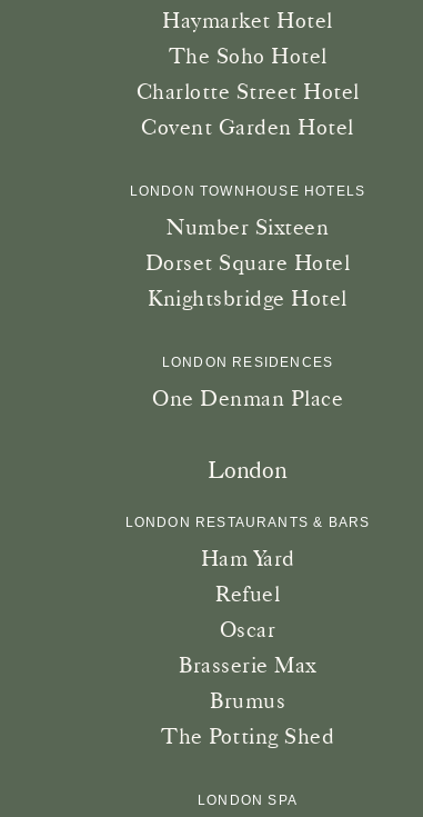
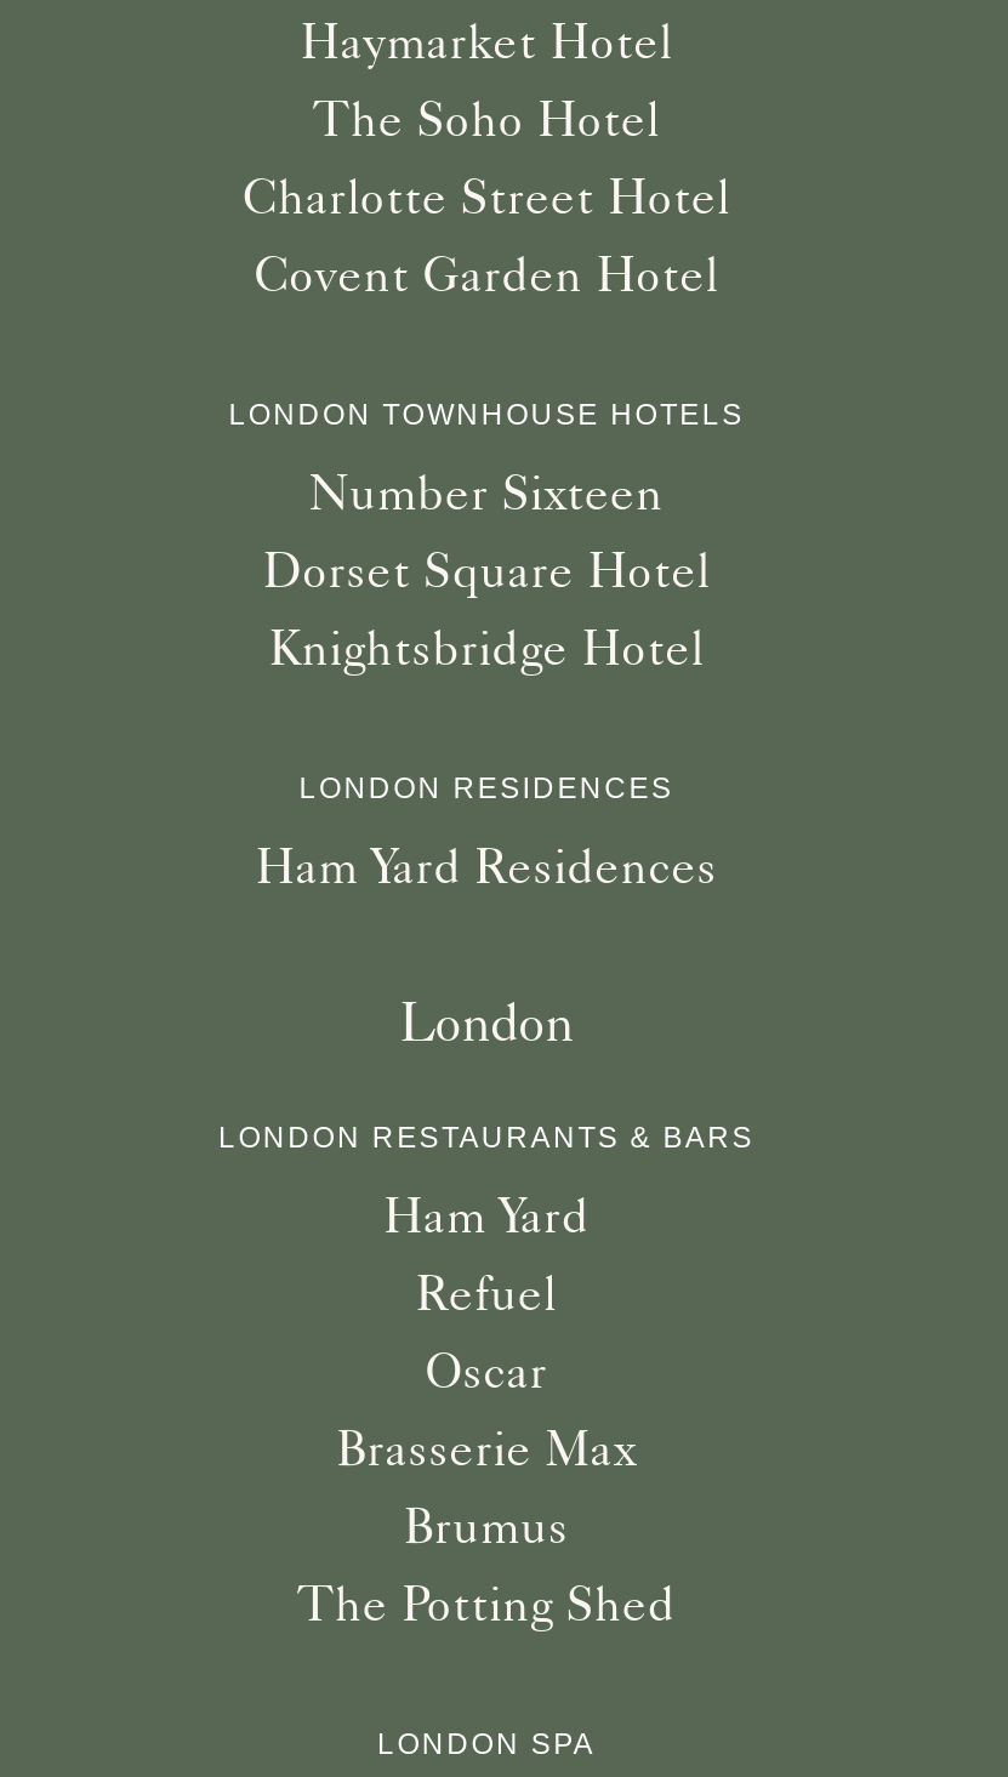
[152,385,343,411] One Denman Place -> [255,837,717,895] Ham Yard Residences

